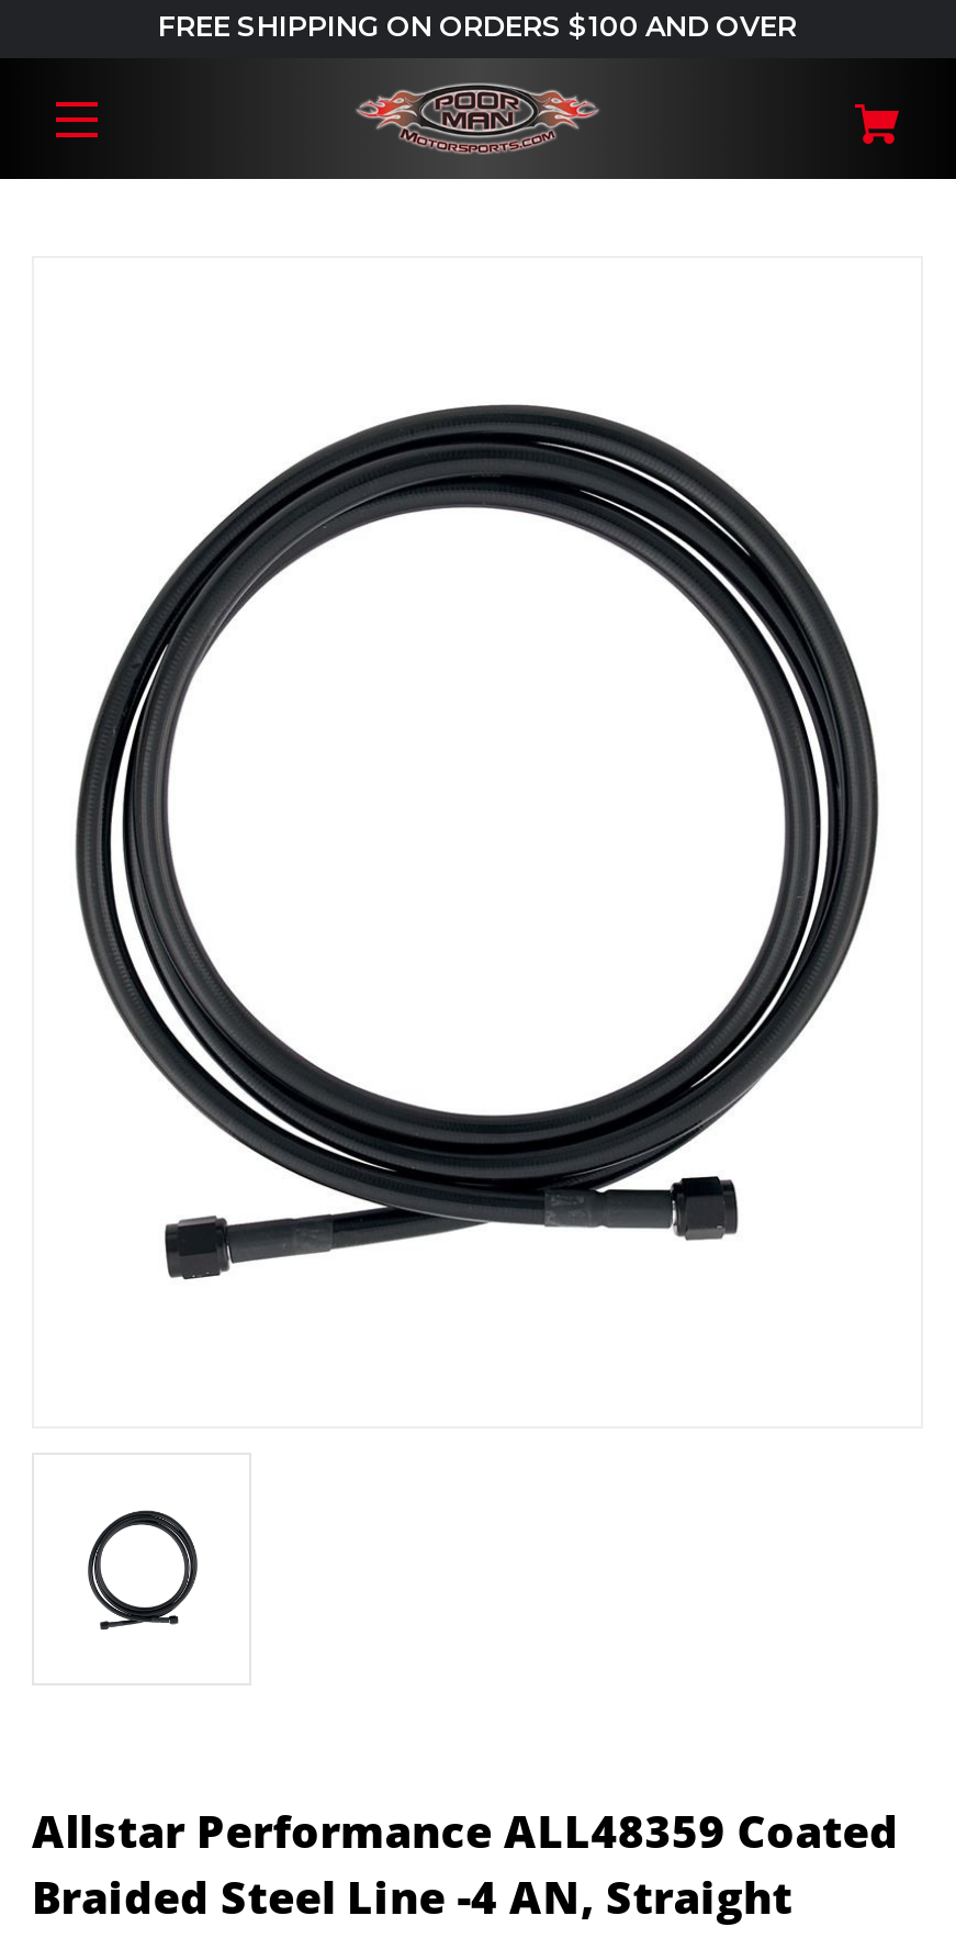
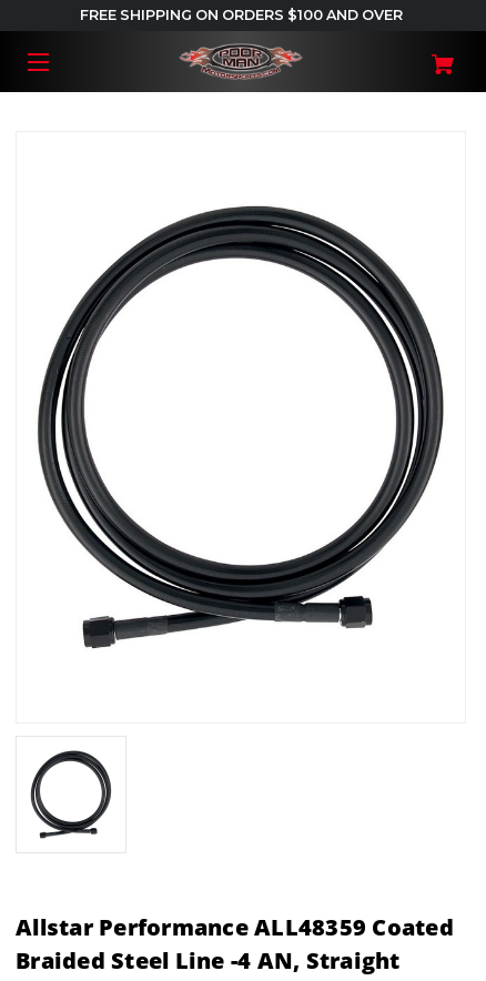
[63,1481,221,1655] [image] -> [30,749,112,839] [image]

